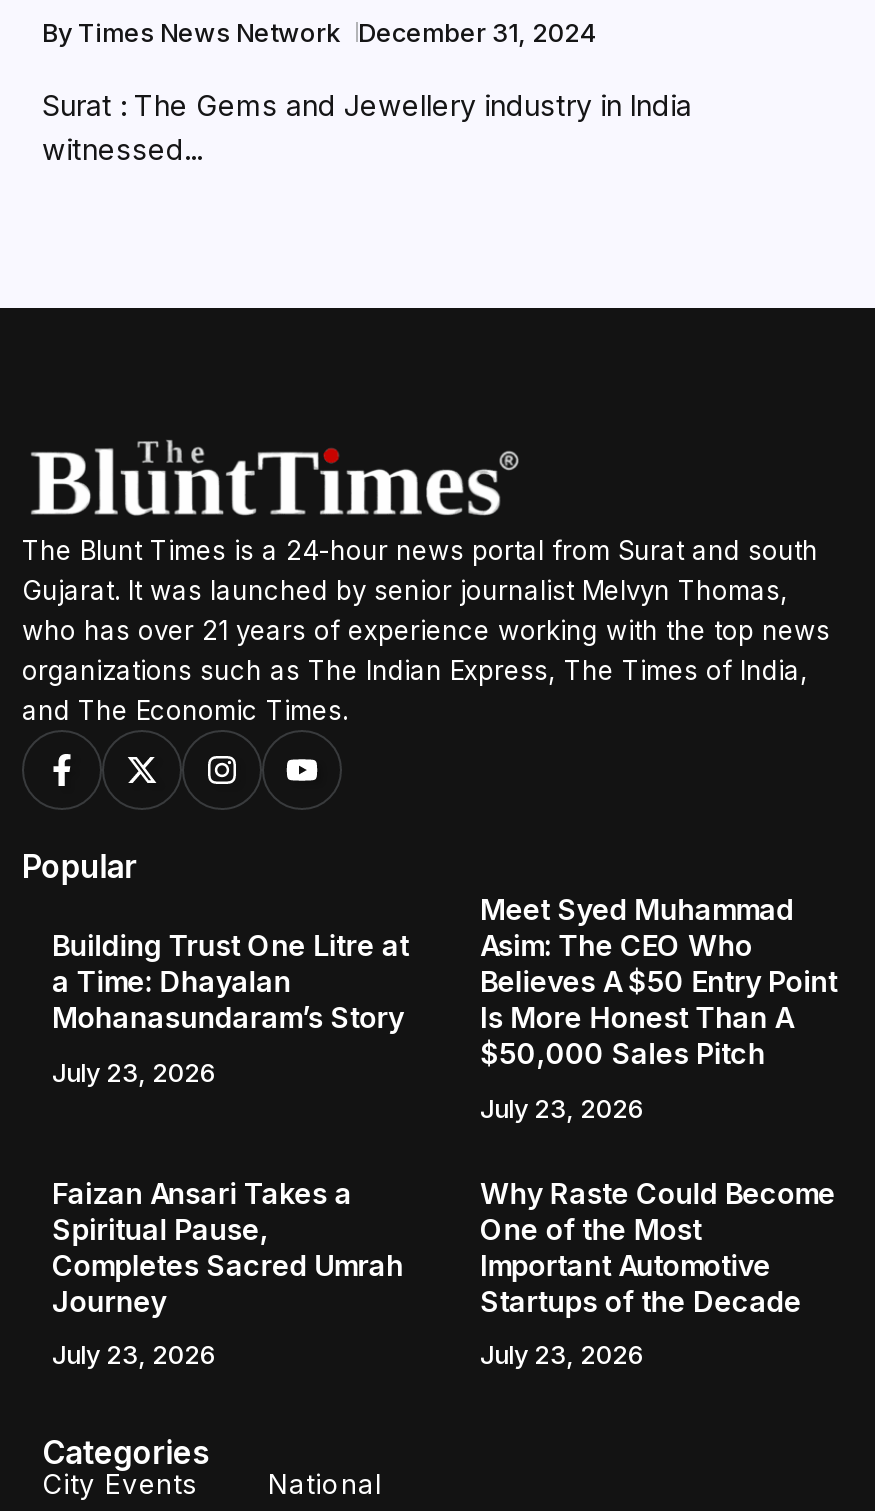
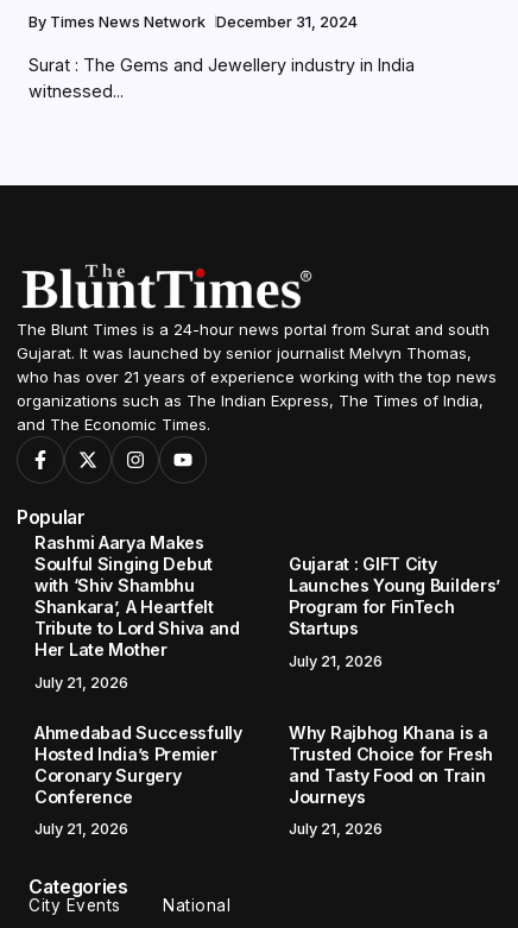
[480,892,837,1070] Meet Syed Muhammad | Asim: The CEO Who | Believes A $50 Entry Point | Is More Honest Than A | $50,000 Sales Pitch -> [289,554,500,638] Gujarat : GIFT City | Launches Young Builders’ | Program for FinTech | Startups
[52,928,409,1034] Building Trust One Litre at | a Time: Dhayalan | Mohanasundaram’s Story -> [34,532,240,660] Rashmi Aarya Makes | Soulful Singing Debut | with ‘Shiv Shambhu | Shankara’, A Heartfelt | Tribute to Lord Shiva and | Her Late Mother
[52,1057,216,1087] July 23, 2026 -> [34,673,128,691] July 21, 2026
[480,1093,644,1123] July 23, 2026 -> [289,652,383,670] July 21, 2026
[52,1175,403,1317] Faizan Ansari Takes a | Spiritual Pause, | Completes Sacred Umrah | Journey -> [34,722,242,806] Ahmedabad Successfully | Hosted India’s Premier | Coronary Surgery | Conference
[480,1175,835,1317] Why Raste Could Become | One of the Most | Important Automotive | Startups of the Decade -> [289,722,493,806] Why Rajbhog Khana is a | Trusted Choice for Fresh | and Tasty Food on Train | Journeys
[52,1340,216,1370] July 23, 2026 -> [34,820,128,838] July 21, 2026
[480,1340,644,1370] July 23, 2026 -> [289,820,383,838] July 21, 2026

